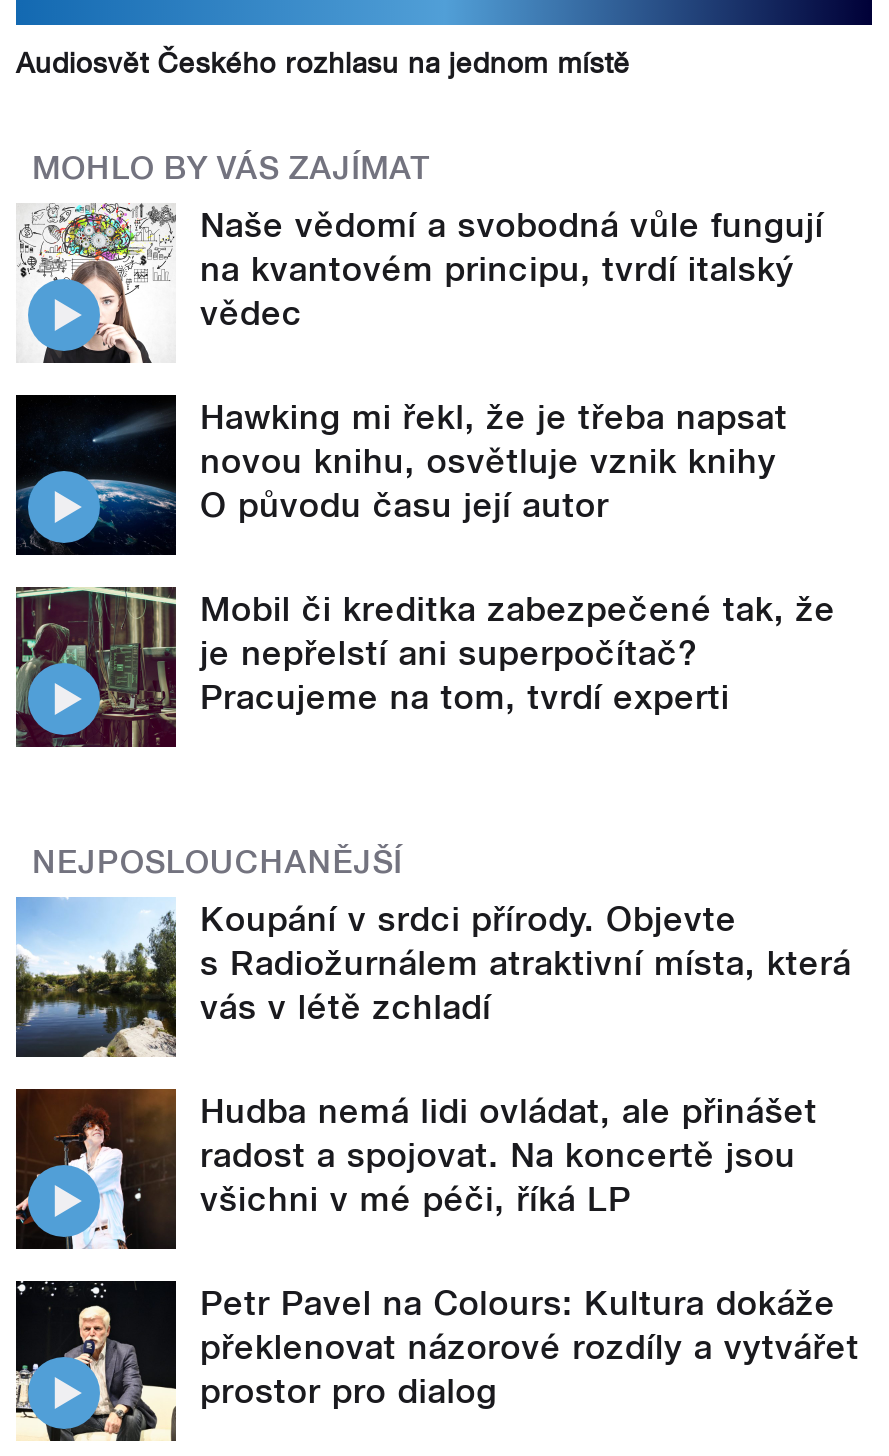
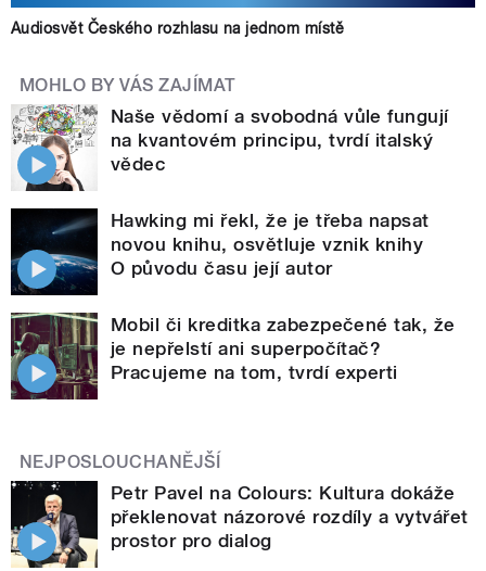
[14,897,851,1219] [image] | Koupání v srdci přírody. Objevte | s Radiožurnálem atraktivní místa, která | vás v létě zchladí | Hudba nemá lidi ovládat, ale přinášet | radost a spojovat. Na koncertě jsou | všichni v mé péči, říká LP -> none
[14,1087,178,1251] [image] -> none

